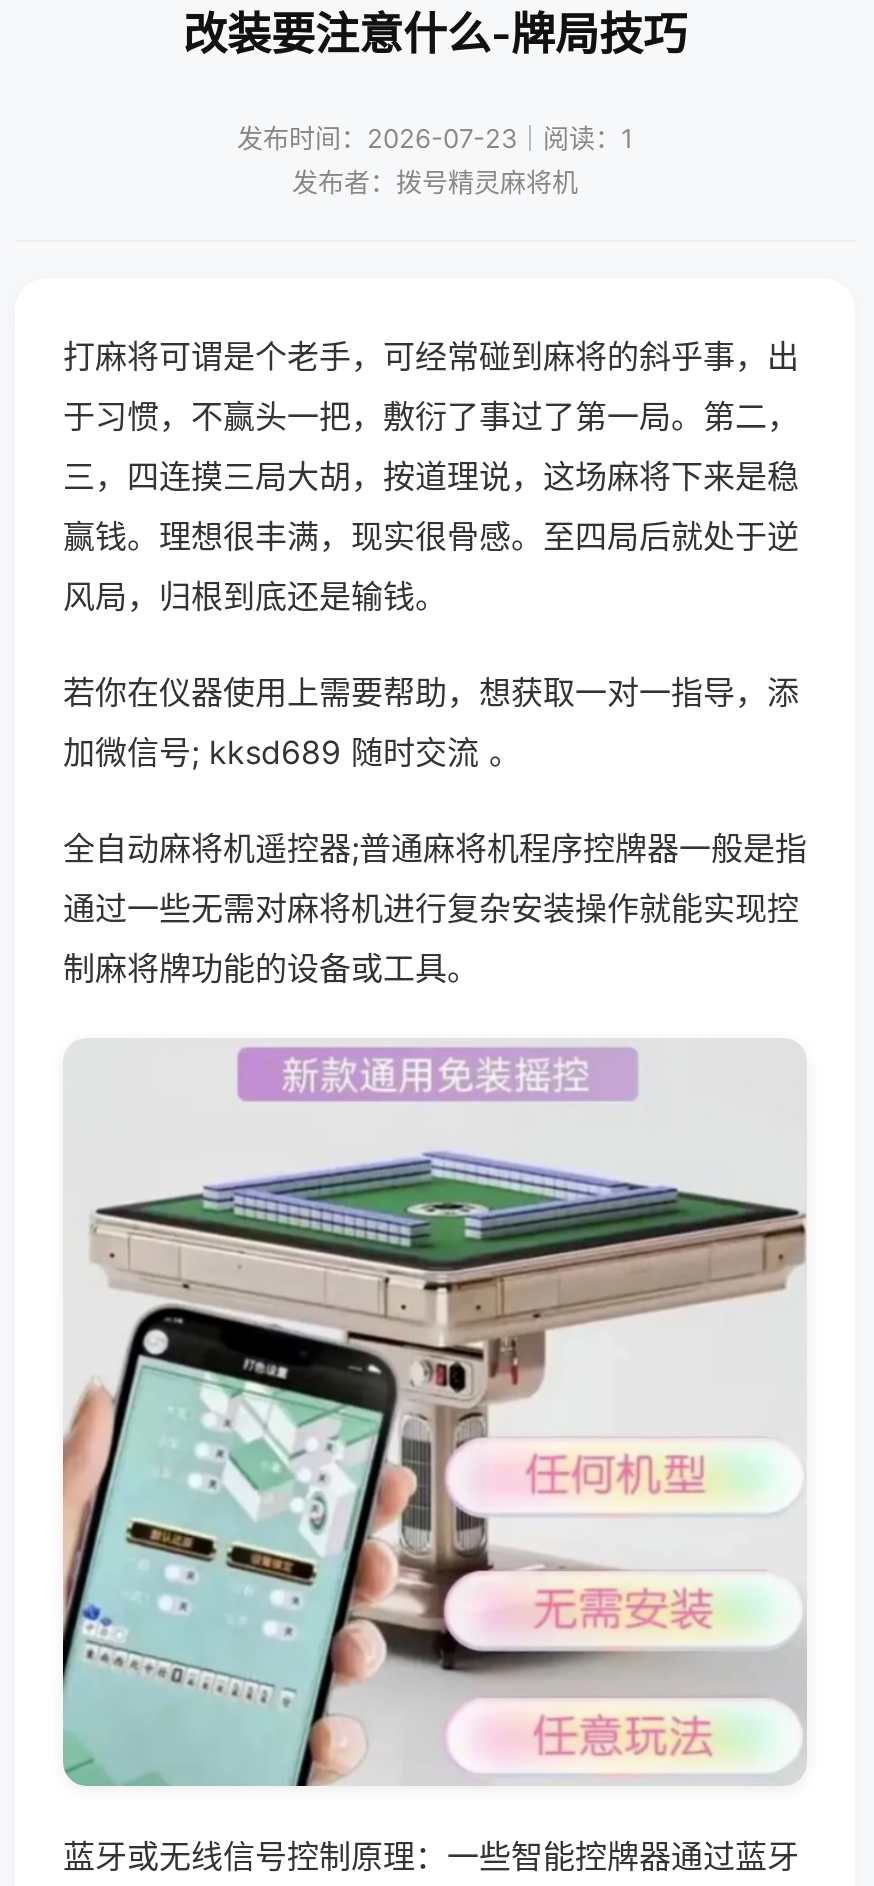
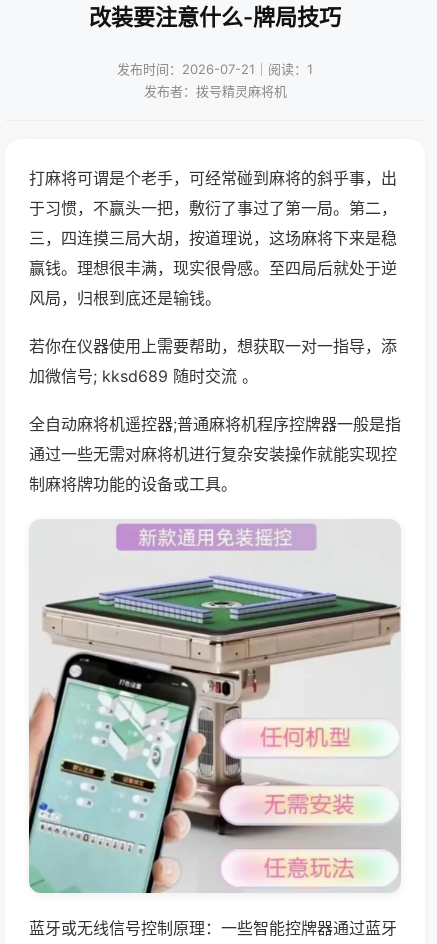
[237,122,633,154] 发布时间：2026-07-23｜阅读：1 -> [117,61,313,77] 发布时间：2026-07-21｜阅读：1

